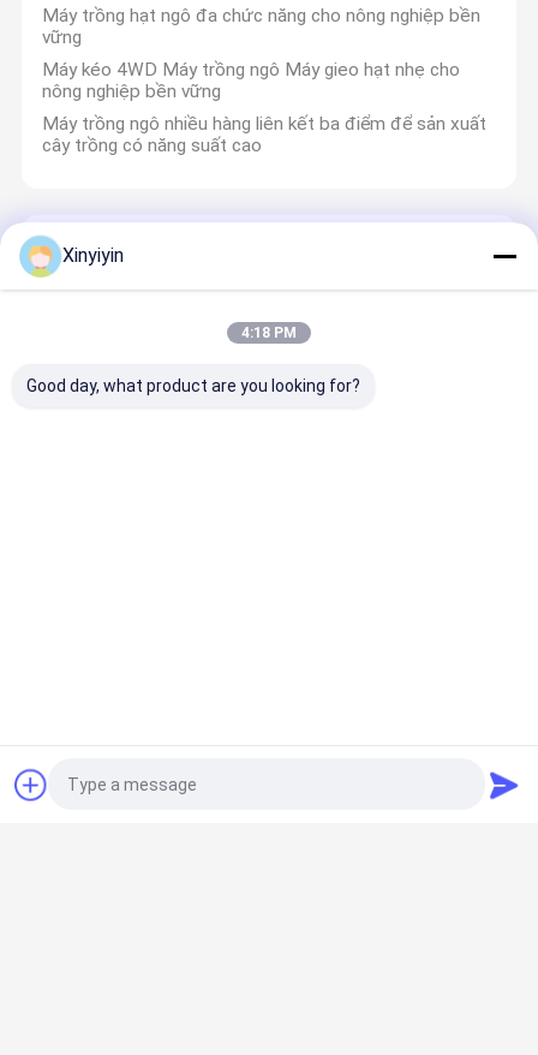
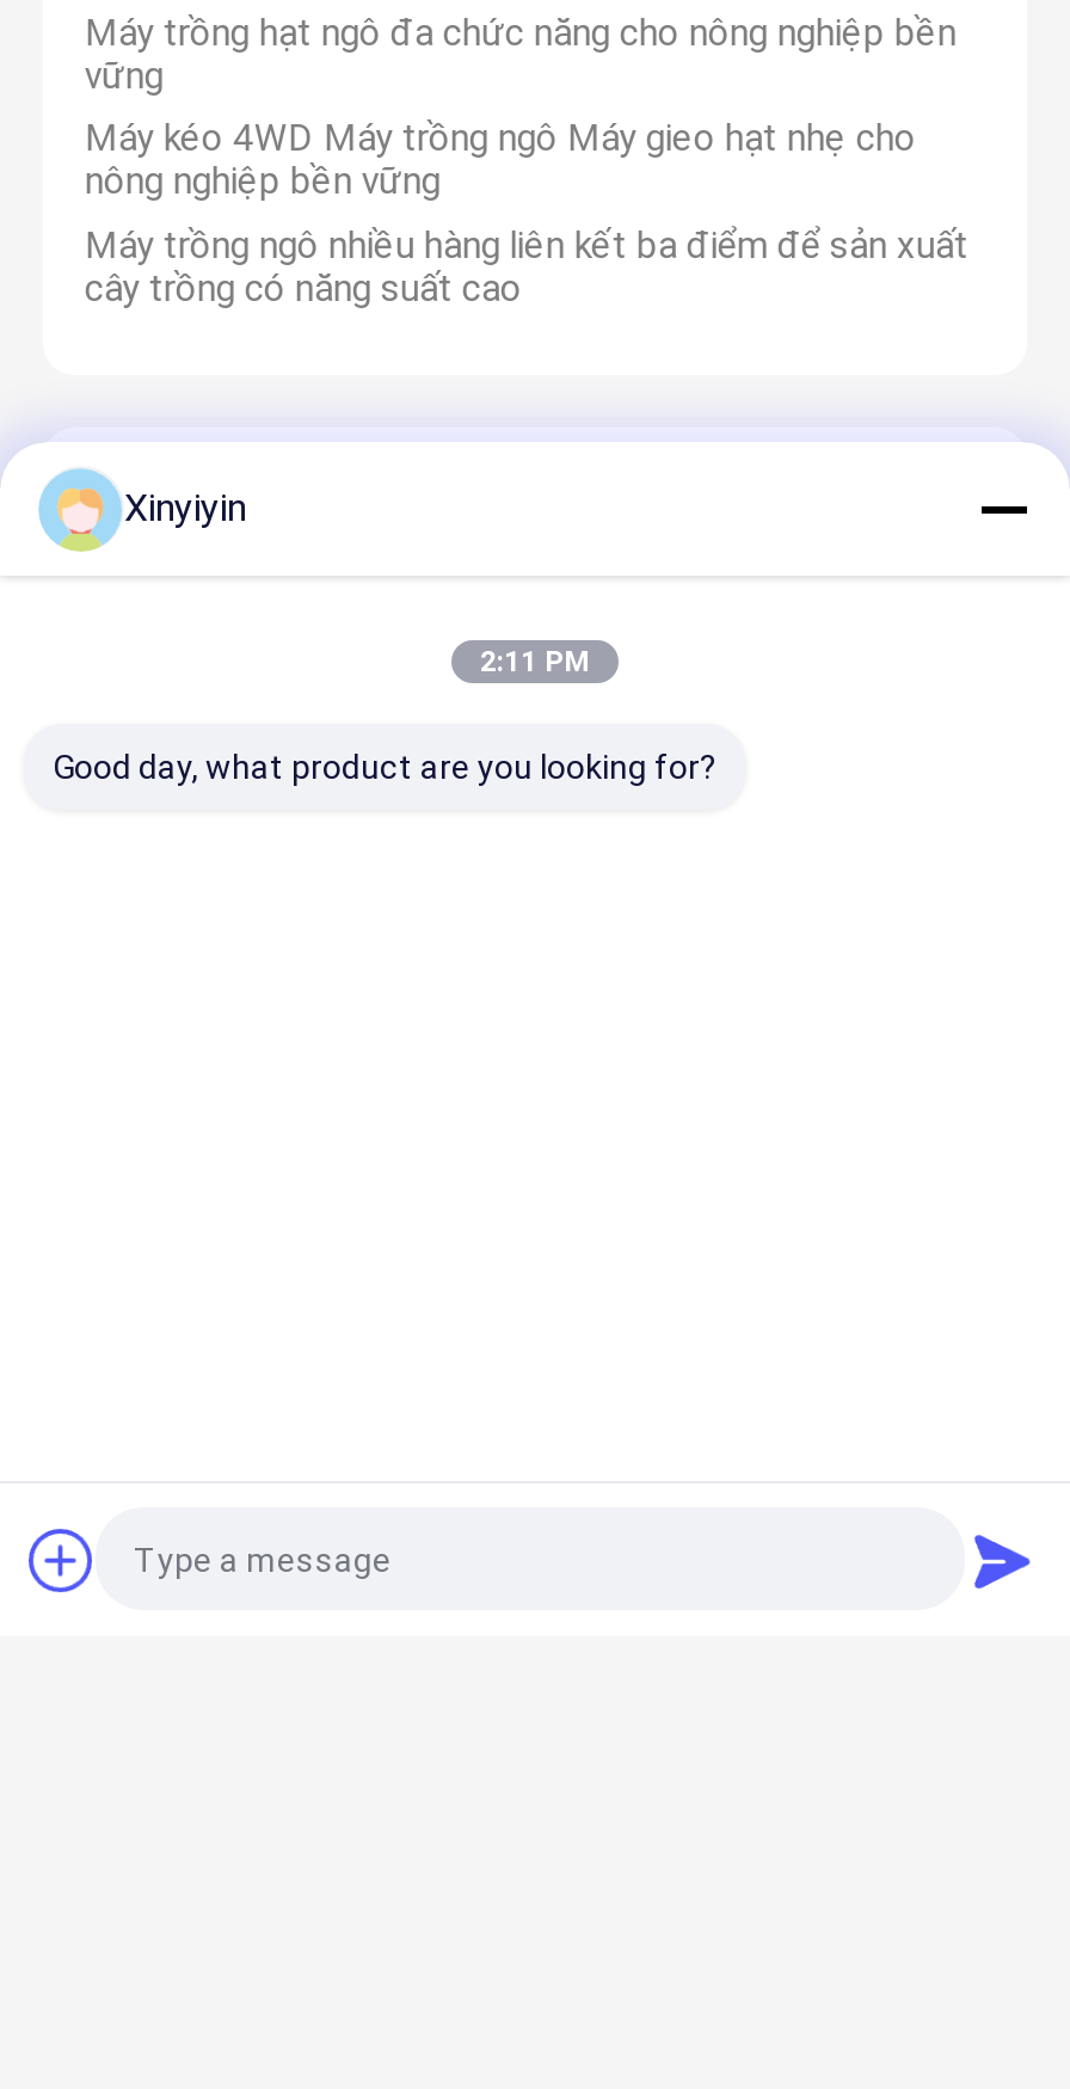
[241,324,297,341] 4:18 PM -> [480,644,590,678] 2:11 PM

